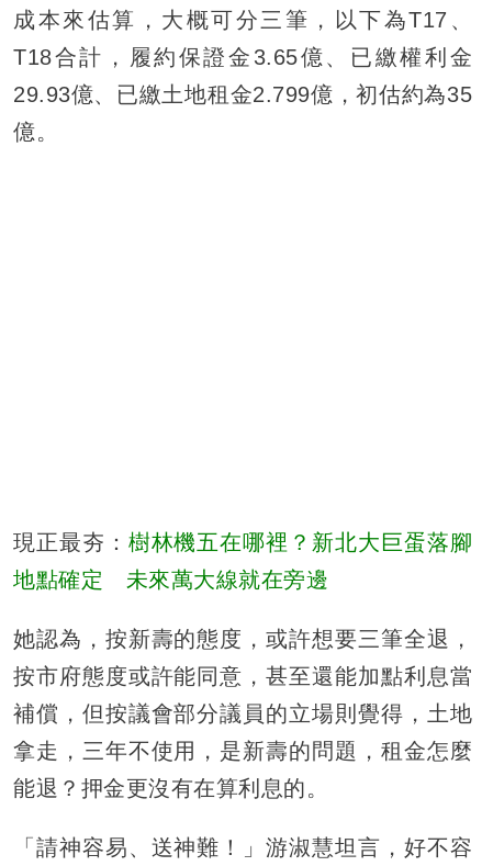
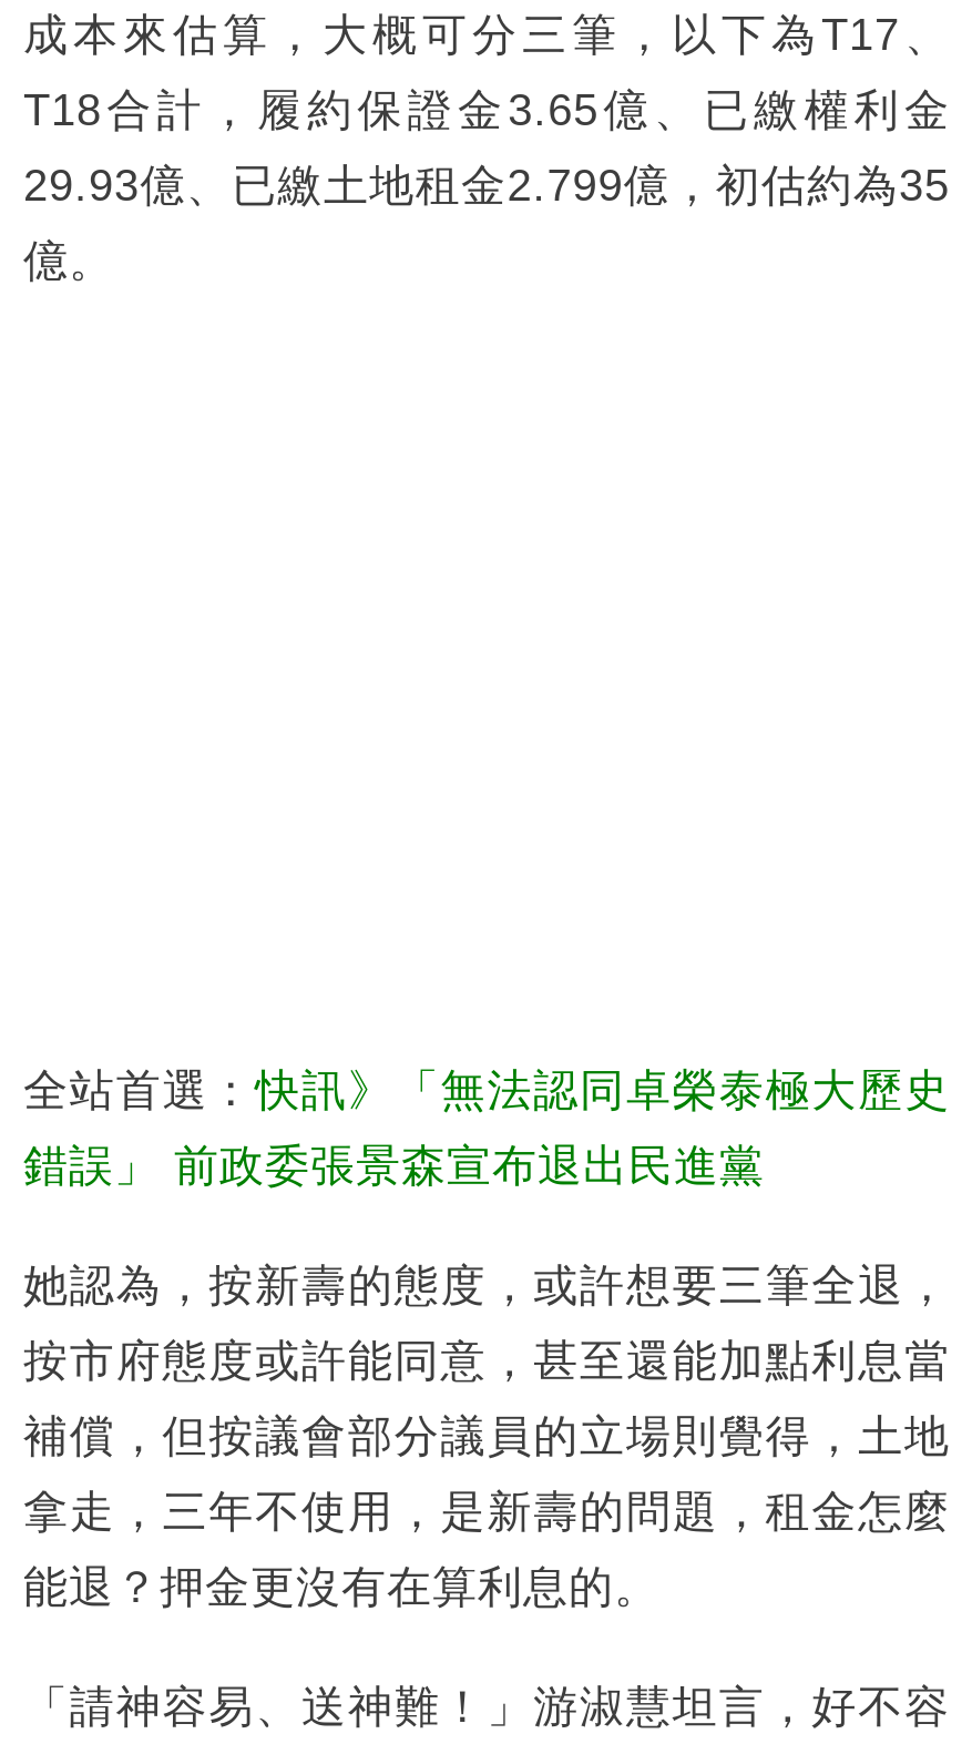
[13,530,472,554] 現正最夯：樹林機五在哪裡？新北大巨蛋落腳 -> [23,1065,950,1114] 全站首選：快訊》「無法認同卓榮泰極大歷史
[13,567,328,591] 地點確定 未來萬大線就在旁邊 -> [23,1141,765,1189] 錯誤」 前政委張景森宣布退出民進黨

